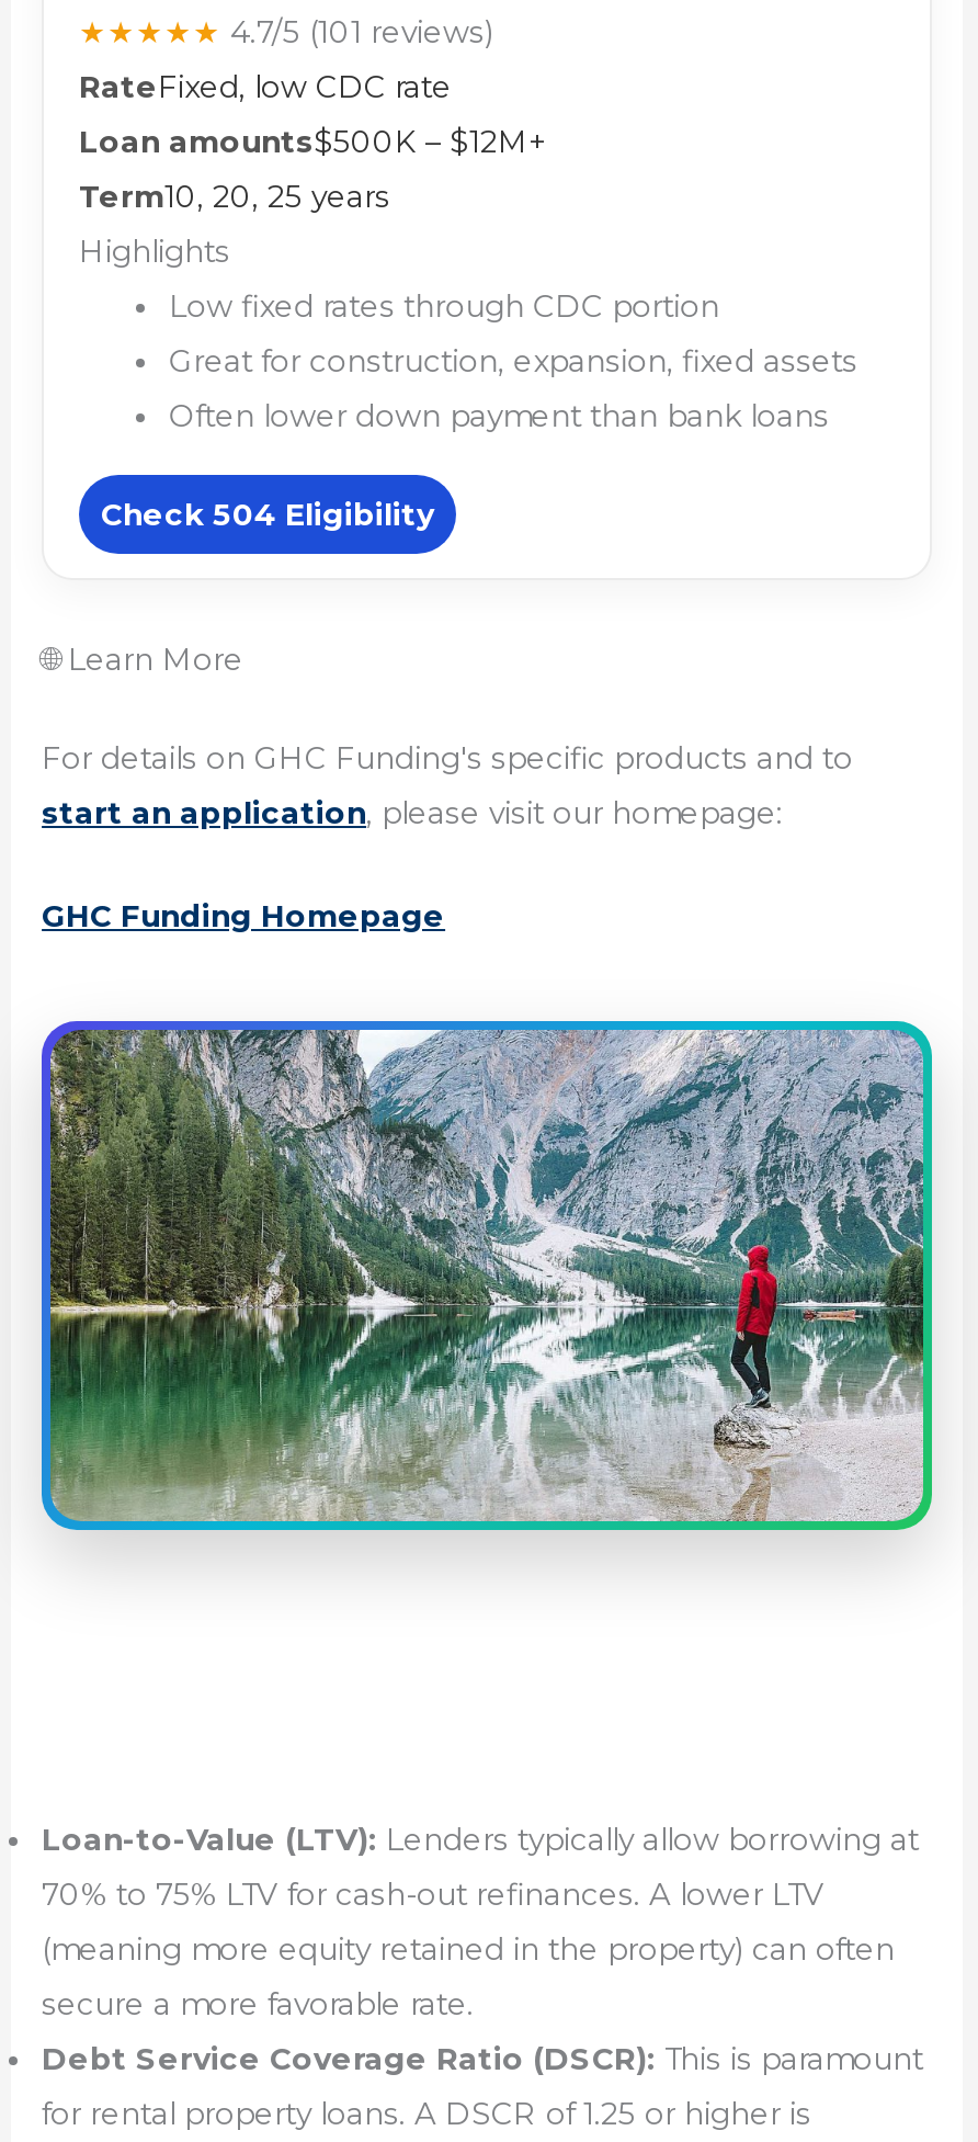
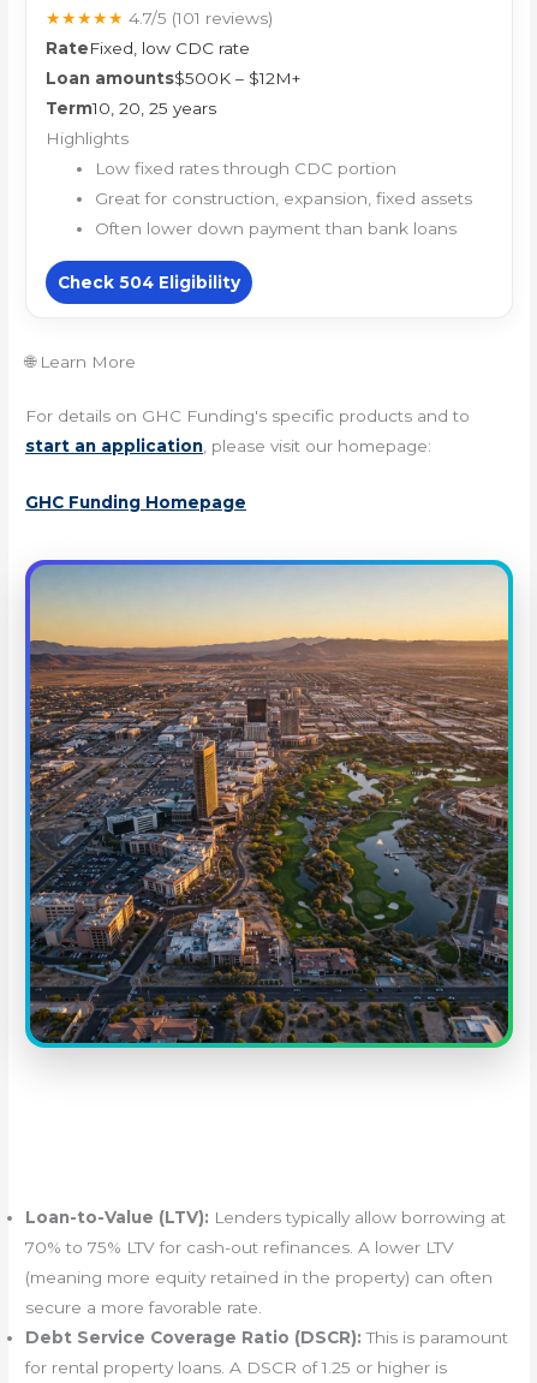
[48,1025,925,1523] [image] -> [25,564,513,1045] [image]

